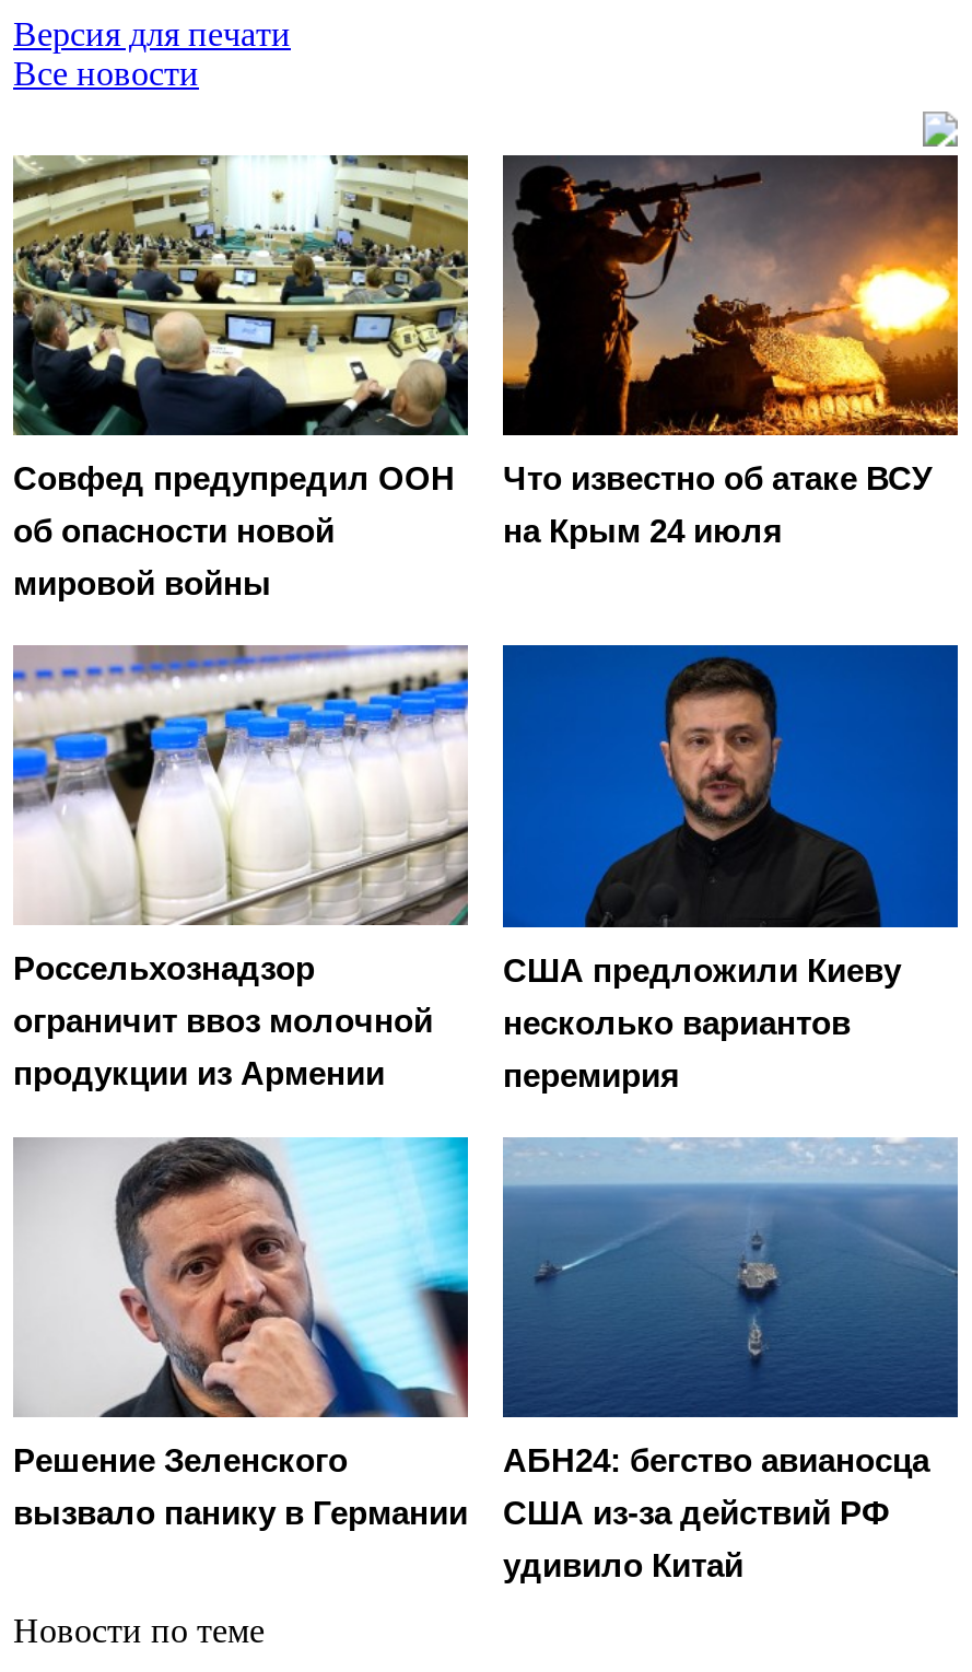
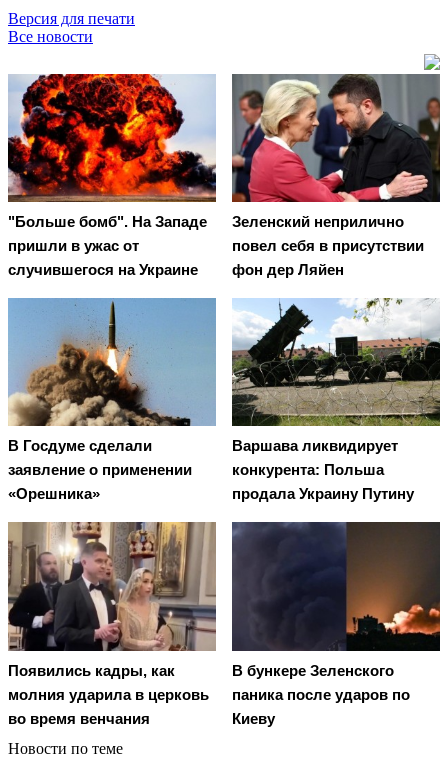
[11,153,470,602] [image] | Совфед предупредил ООН | об опасности новой | мировой войны -> [8,73,217,278] [image] | "Больше бомб". На Западе | пришли в ужас от | случившегося на Украине
[501,155,960,549] [image] | Что известно об атаке ВСУ | на Крым 24 июля -> [231,74,441,278] [image] | Зеленский неприлично | повел cебя в присутствии | фон дер Ляйен
[11,643,470,1092] [image] | Россельхознадзор | ограничит ввоз молочной | продукции из Армении -> [8,298,216,502] [image] | В Госдуме сделали | заявление о применении | «Орешника»
[501,643,960,1093] [image] | США предложили Киеву | несколько вариантов | перемирия -> [231,297,441,502] [image] | Варшава ликвидирует | конкурента: Польша | продала Украину Путину
[13,1135,470,1531] [image] | Решение Зеленского | вызвало панику в Германии -> [7,521,217,727] [image] | Появились кадры, как | молния ударила в церковь | во время венчания
[501,1135,960,1583] [image] | АБН24: бегство авианосца | США из-за действий РФ | удивило Китай -> [232,521,441,727] [image] | В бункере Зеленского | паника после ударов по | Киеву

